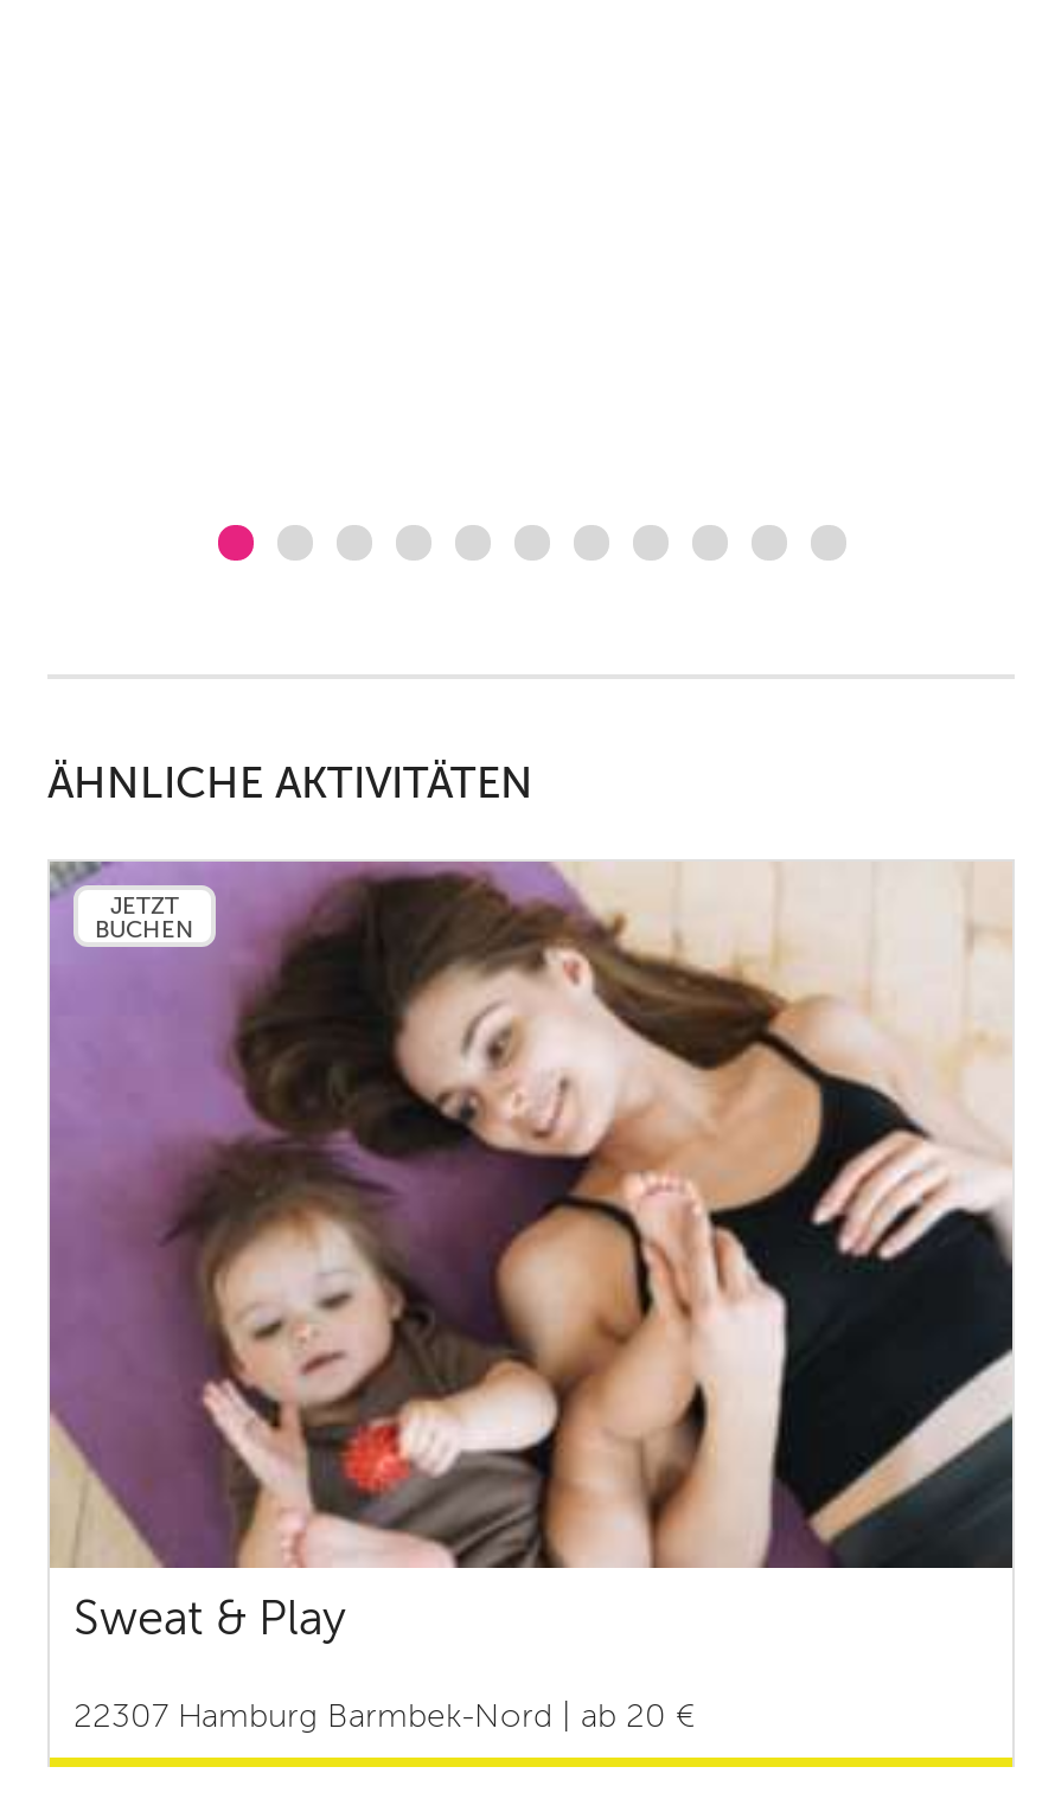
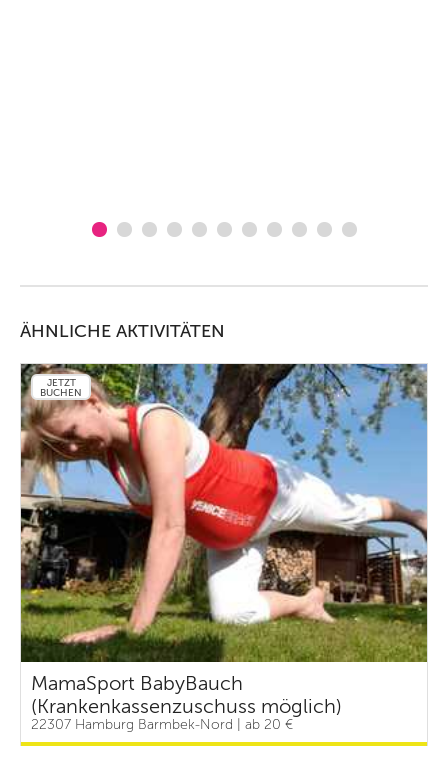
[47,859,1015,1647] [image] | Sweat & Play -> [20,363,428,718] [image] | MamaSport BabyBauch | (Krankenkassenzuschuss möglich)

